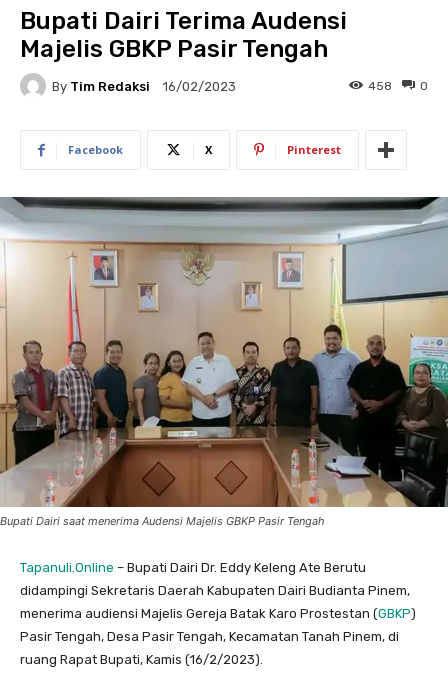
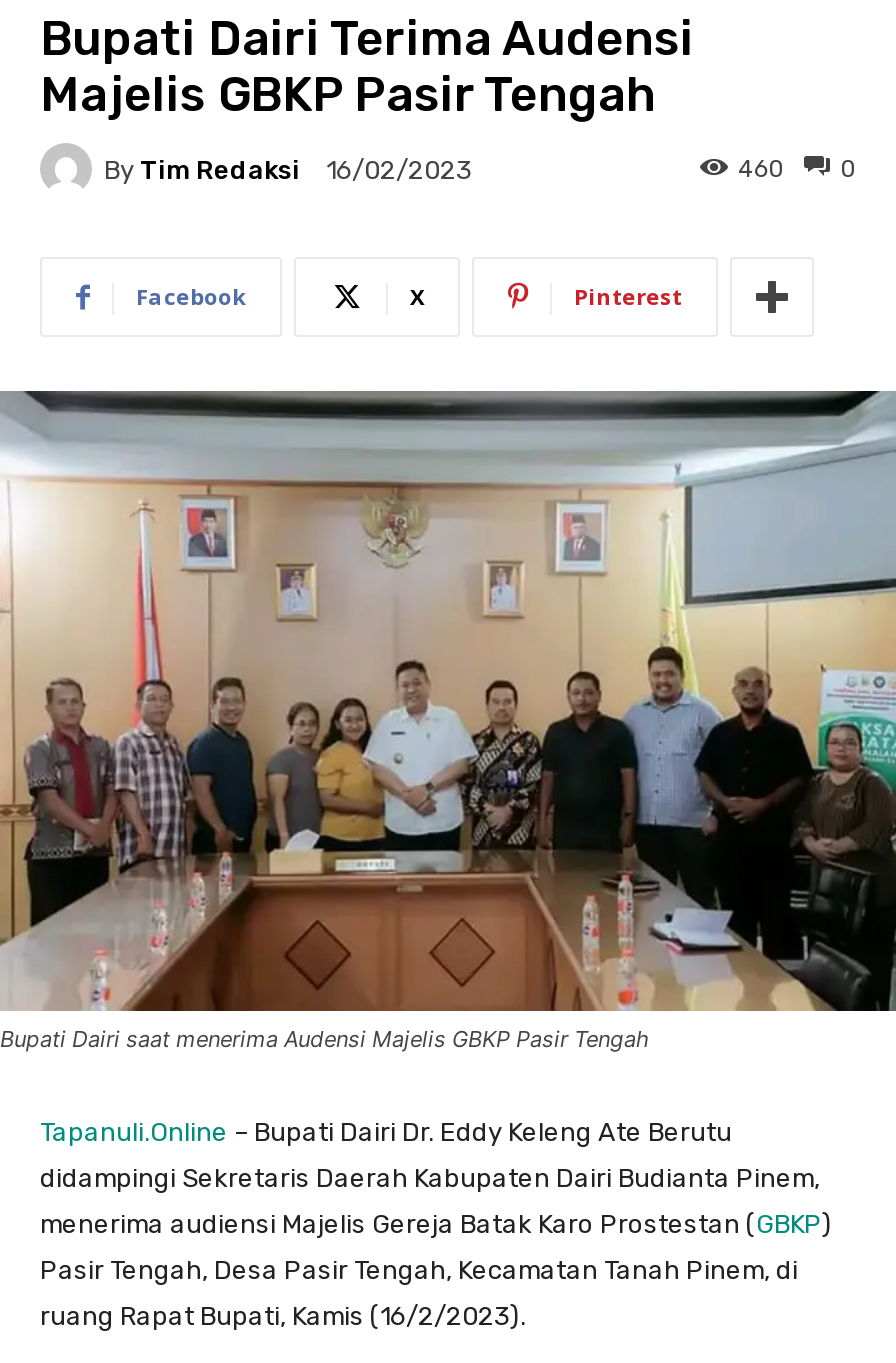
[368,79,428,93] 458 0 -> [738,155,856,183] 460 0

